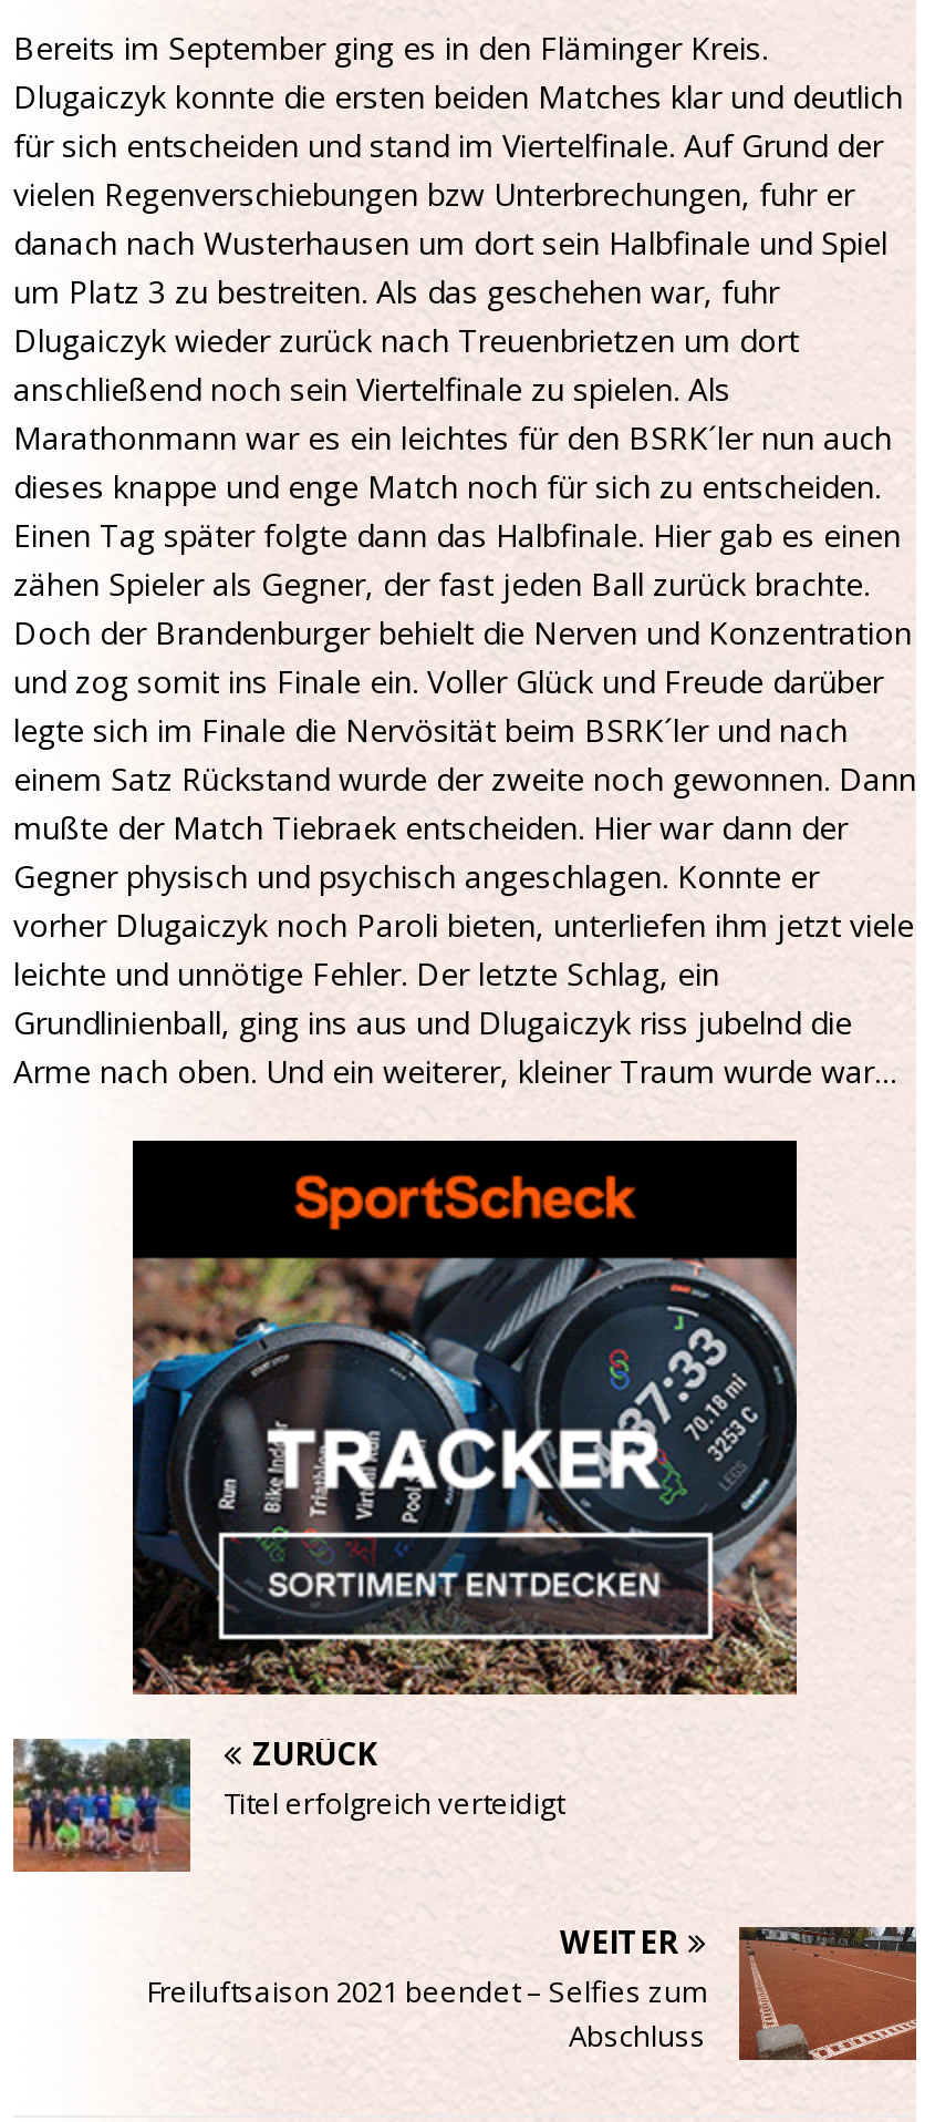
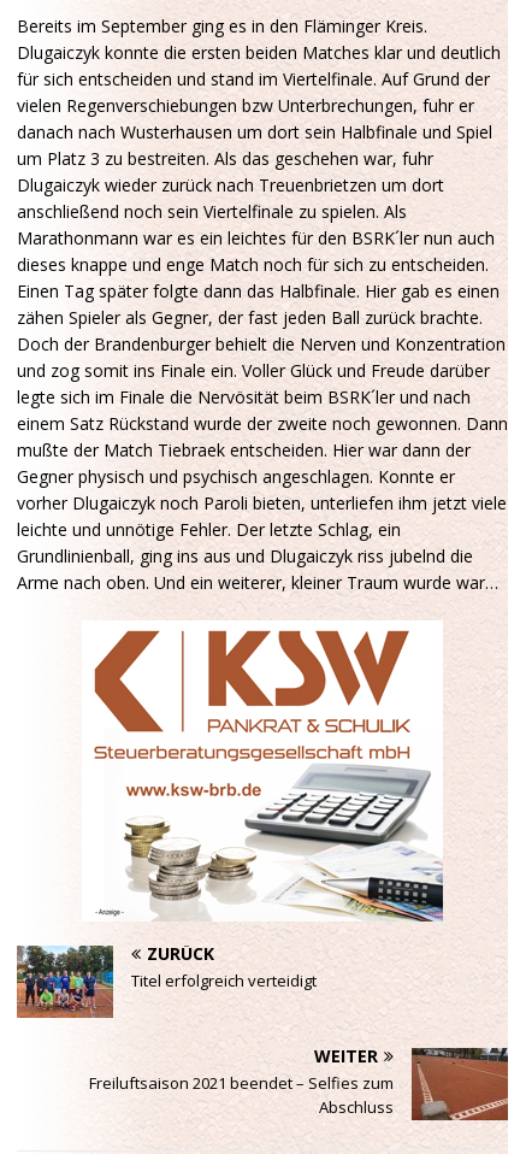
[131,1139,799,1697] [image] -> [82,620,444,922] [image]

